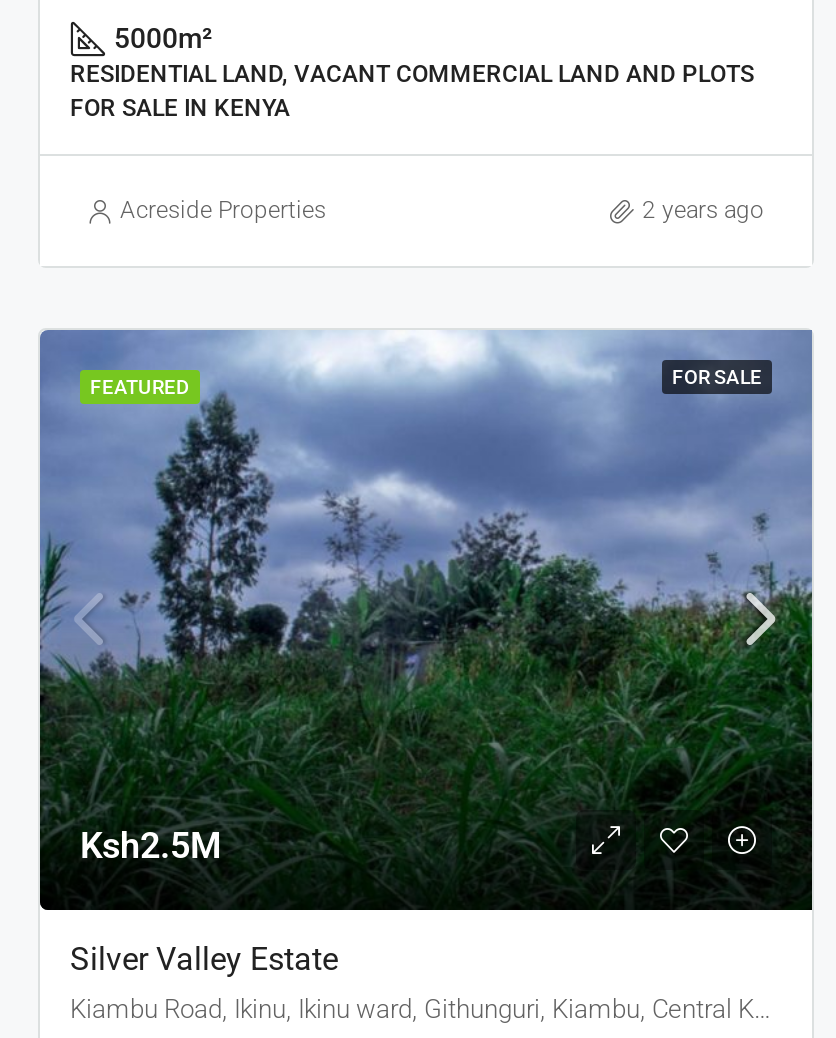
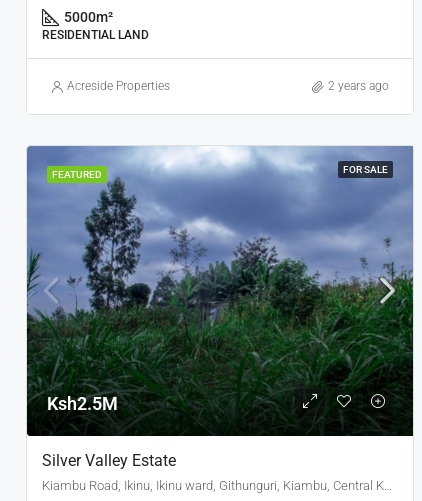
[70,60,754,122] RESIDENTIAL LAND, VACANT COMMERCIAL LAND AND PLOTS | FOR SALE IN KENYA -> [42,28,149,42] RESIDENTIAL LAND

